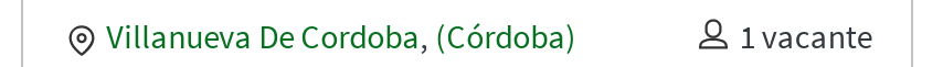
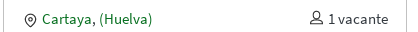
[106,16,577,57] Villanueva De Cordoba, (Córdoba) -> [42,9,153,28] Cartaya, (Huelva)

